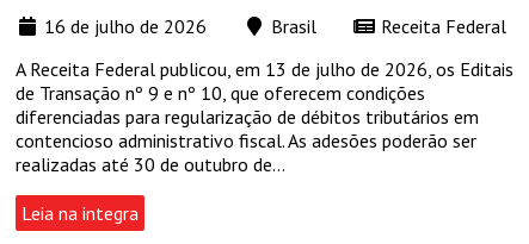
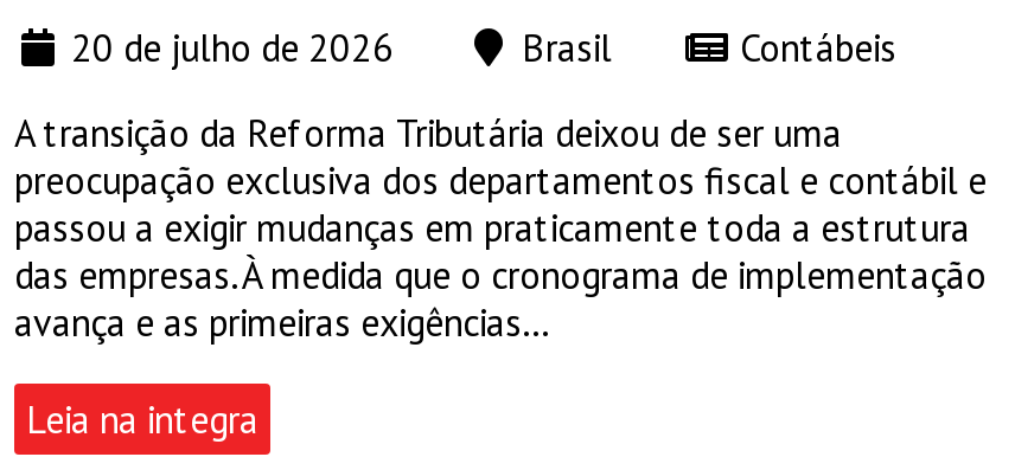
[39,15,207,38] 16 de julho de 2026 -> [62,24,394,72] 20 de julho de 2026
[376,15,506,38] Receita Federal -> [730,24,896,72] Contábeis
[16,57,513,176] A Receita Federal publicou, em 13 de julho de 2026, os Editais | de Transação nº 9 e nº 10, que oferecem condições | diferenciadas para regularização de débitos tributários em | contencioso administrativo fiscal. As adesões poderão ser | realizadas até 30 de outubro de... -> [14,109,987,346] A transição da Reforma Tributária deixou de ser uma | preocupação exclusiva dos departamentos fiscal e contábil e | passou a exigir mudanças em praticamente toda a estrutura | das empresas. À medida que o cronograma de implementação | avança e as primeiras exigências...

